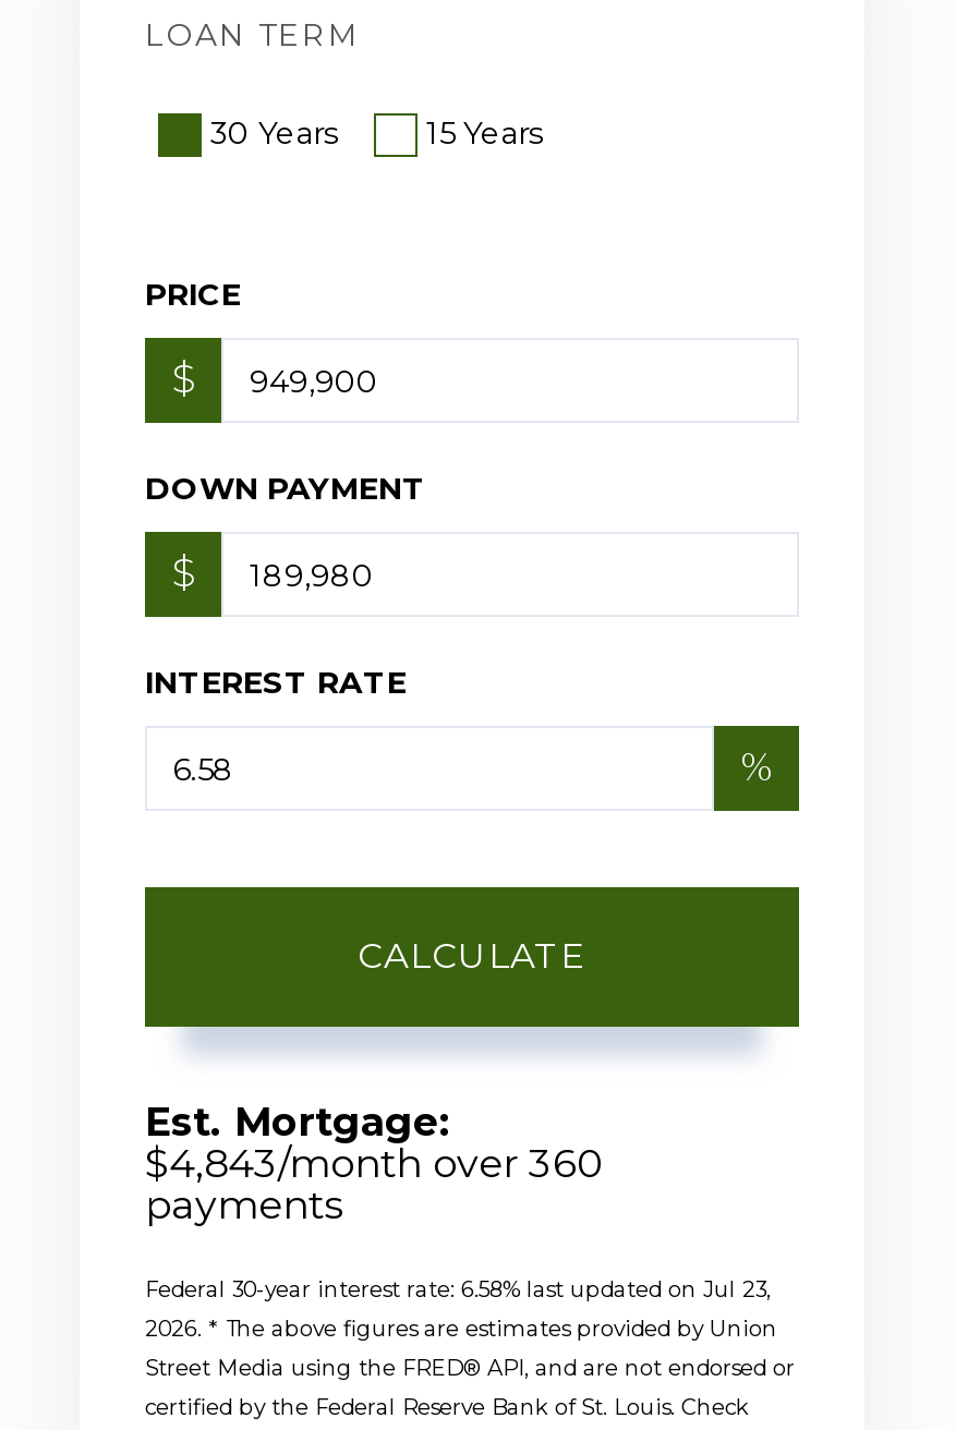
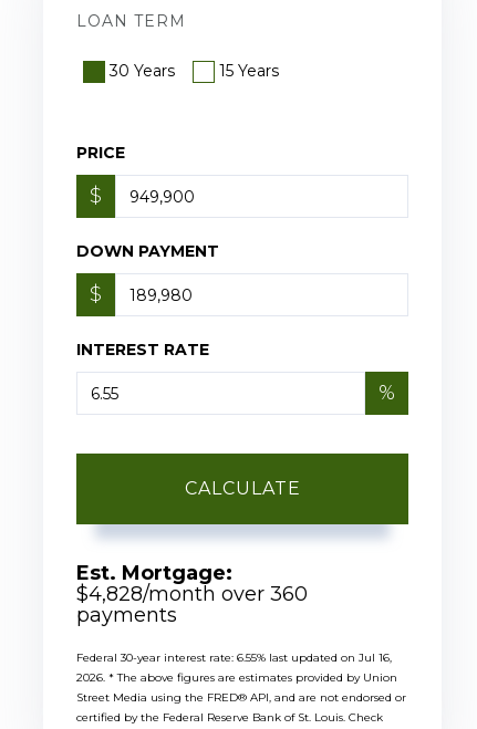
[145,1141,603,1189] $4,843/month over 360 -> [76,582,308,607] $4,828/month over 360
[145,1276,771,1304] Federal 30-year interest rate: 6.58% last updated on Jul 23, -> [76,651,392,665] Federal 30-year interest rate: 6.55% last updated on Jul 16,

